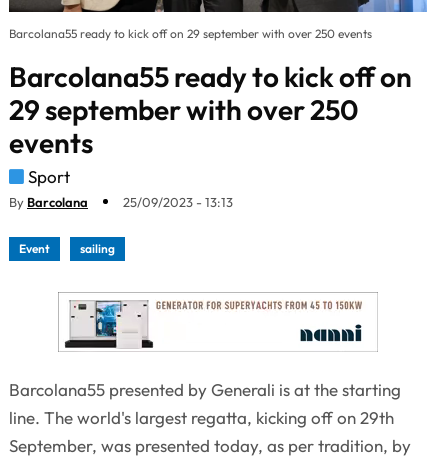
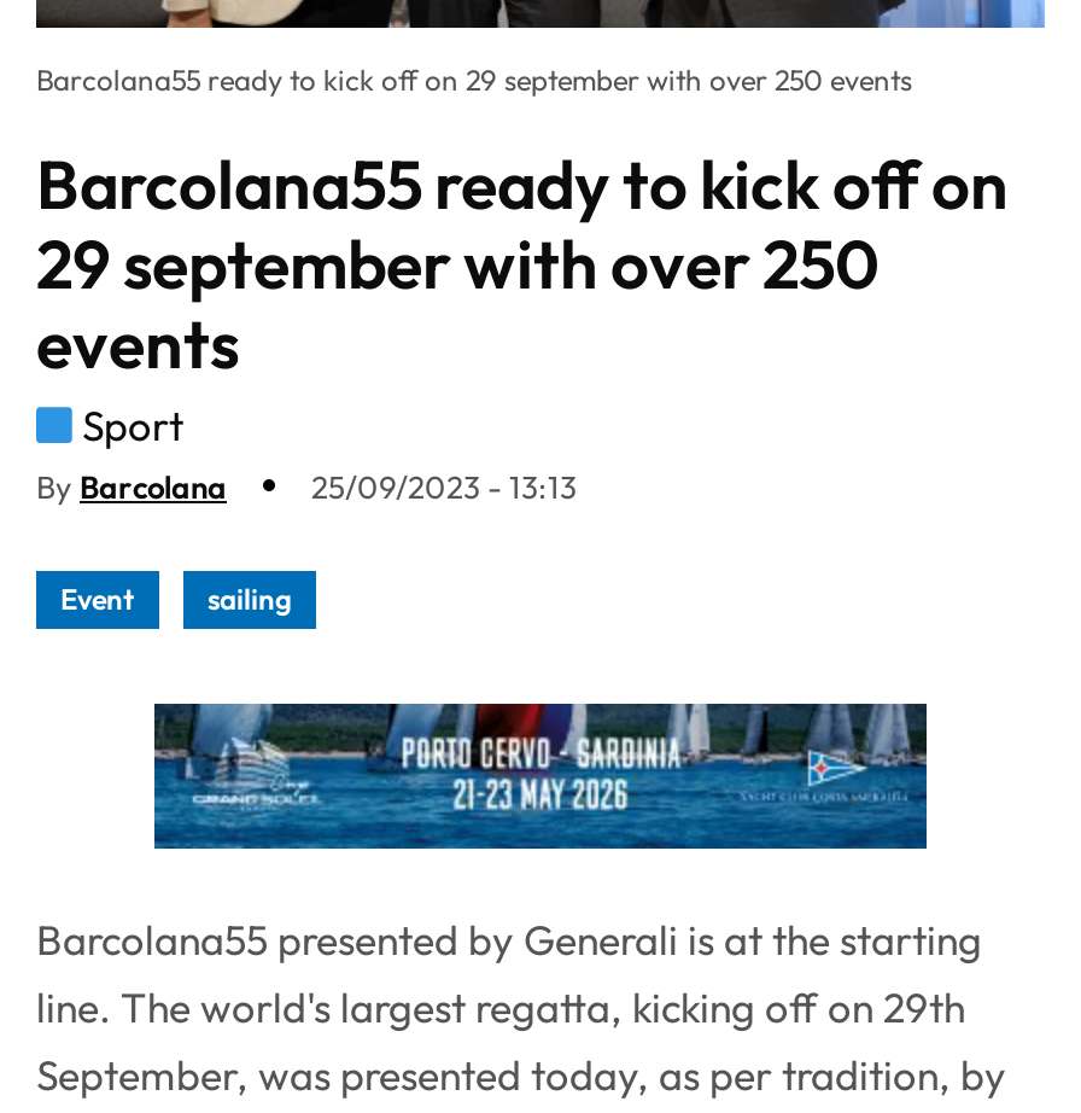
[58,292,378,352] [image] -> [152,703,929,850] [image]

